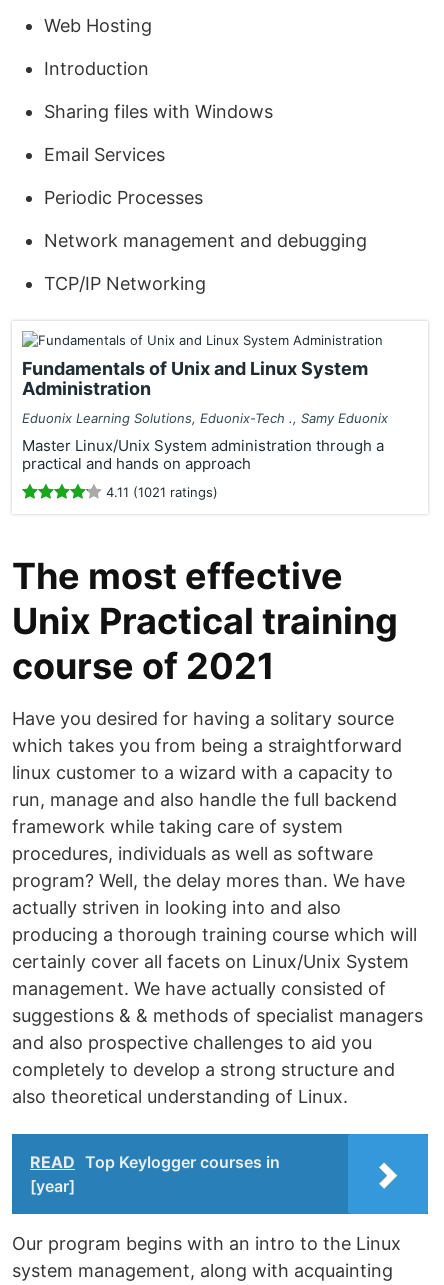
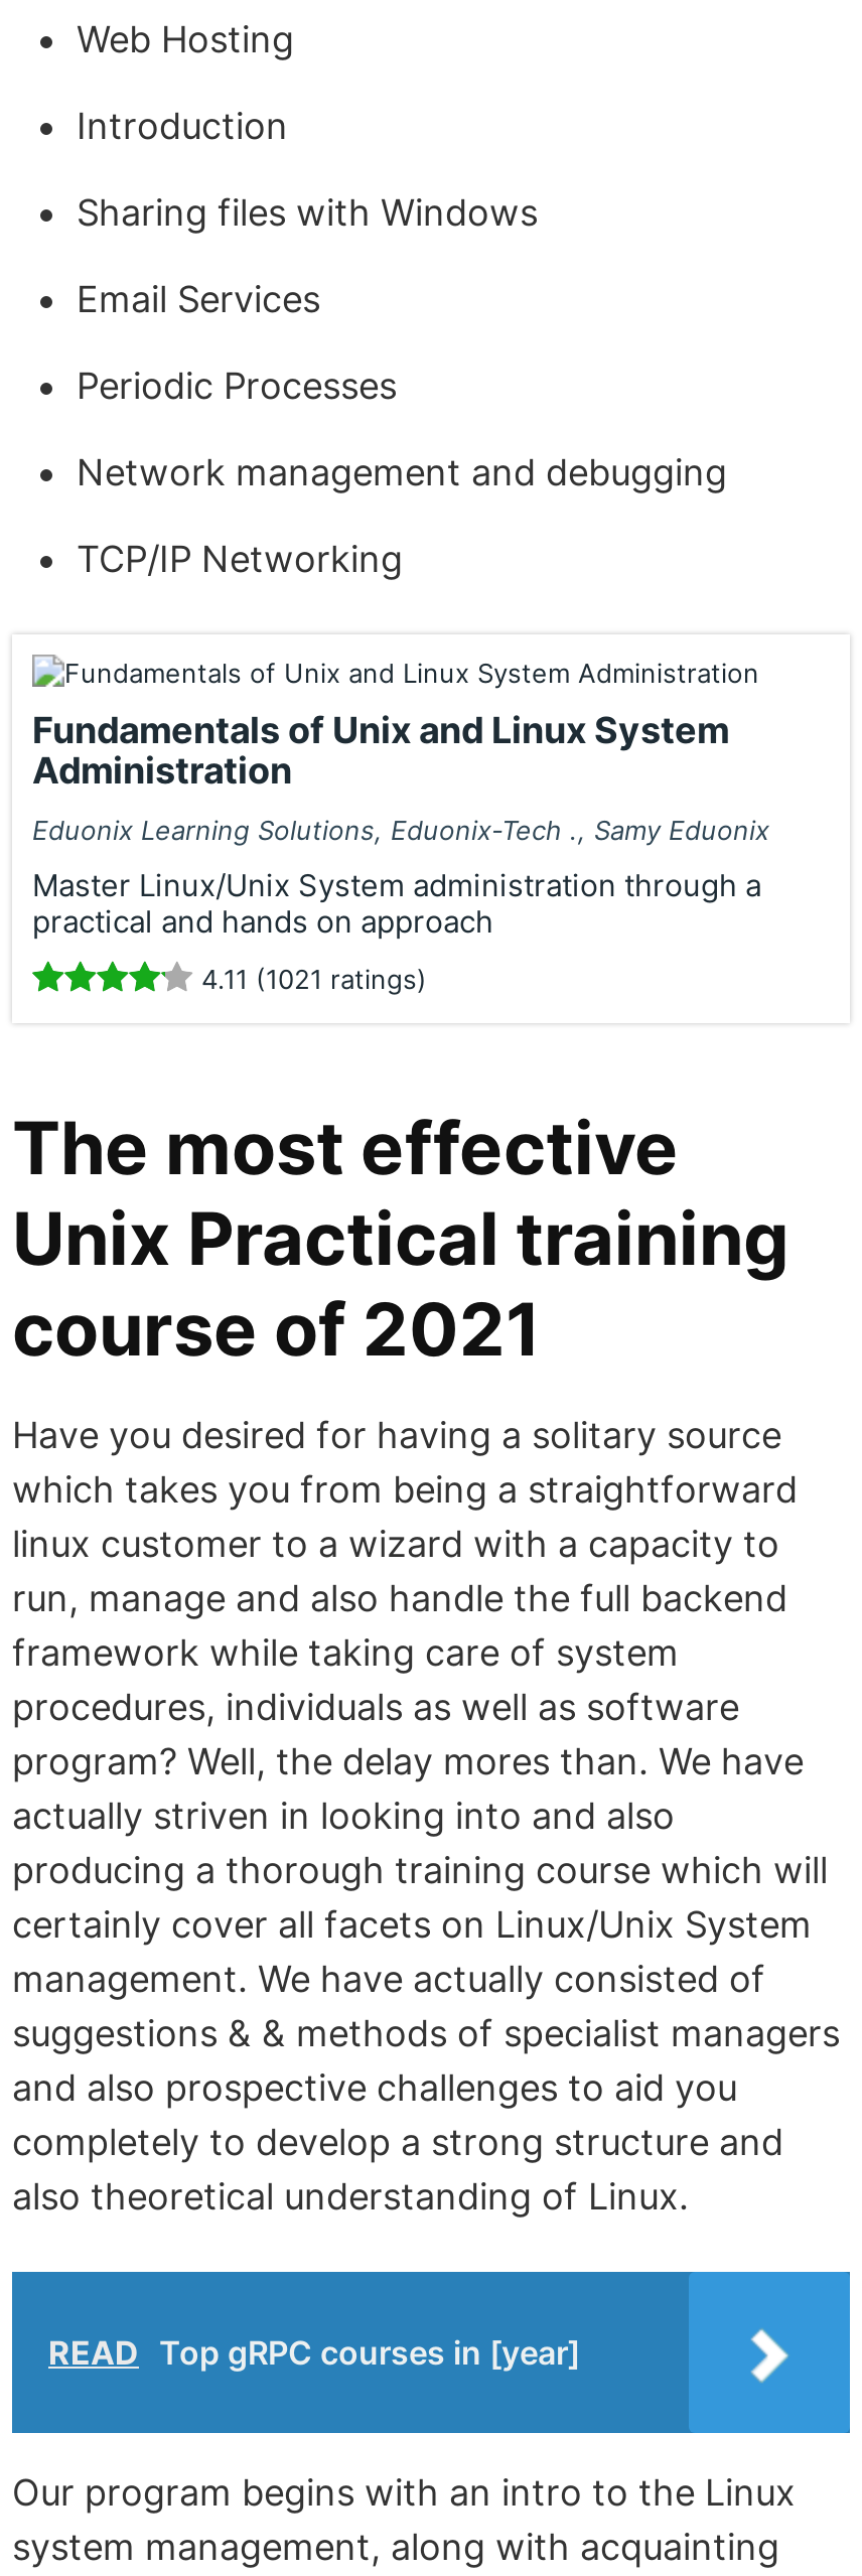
[30,1152,280,1196] READ Top Keylogger courses in | [year] -> [48,2332,580,2373] READ Top gRPC courses in [year]

